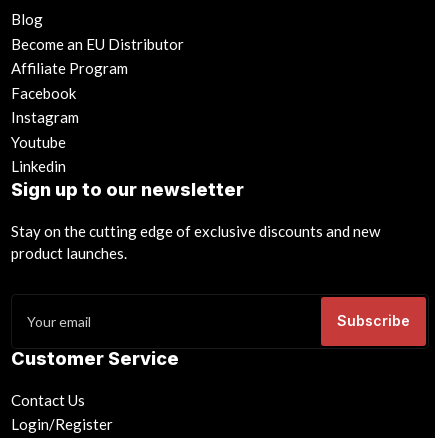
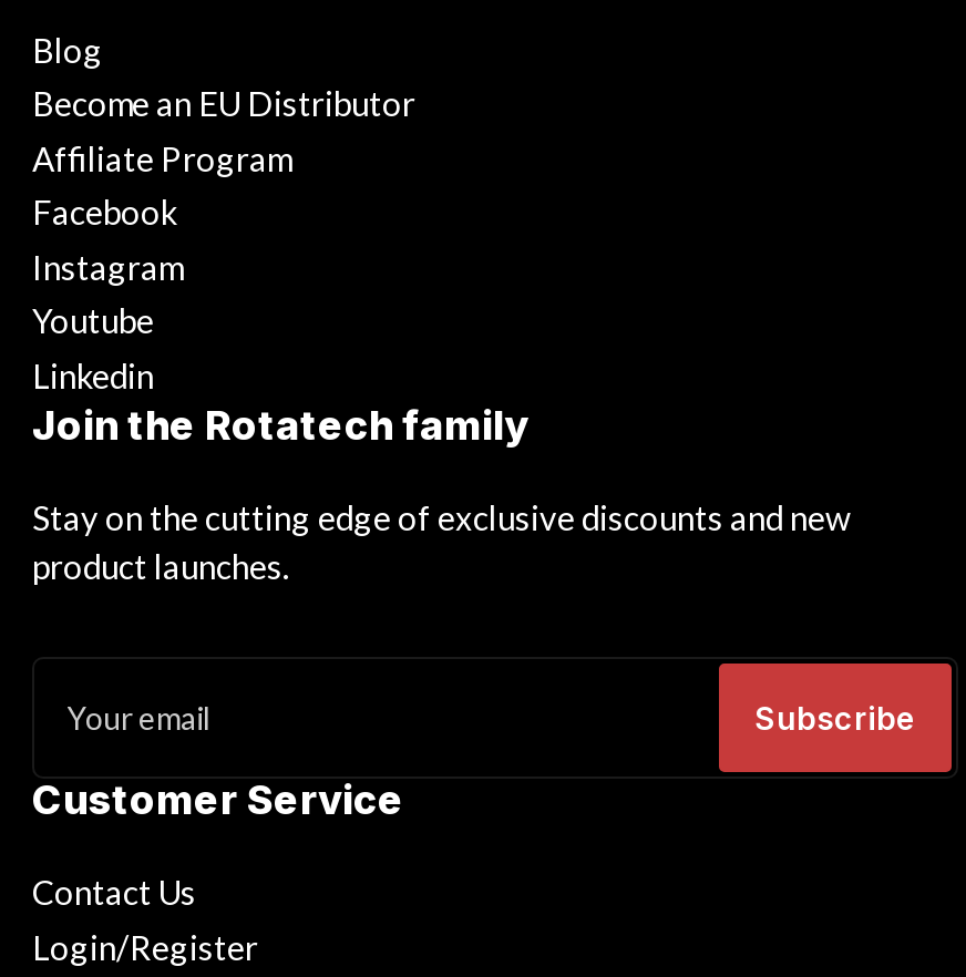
[11,179,244,200] Sign up to our newsletter -> [32,403,528,450] Join the Rotatech family

